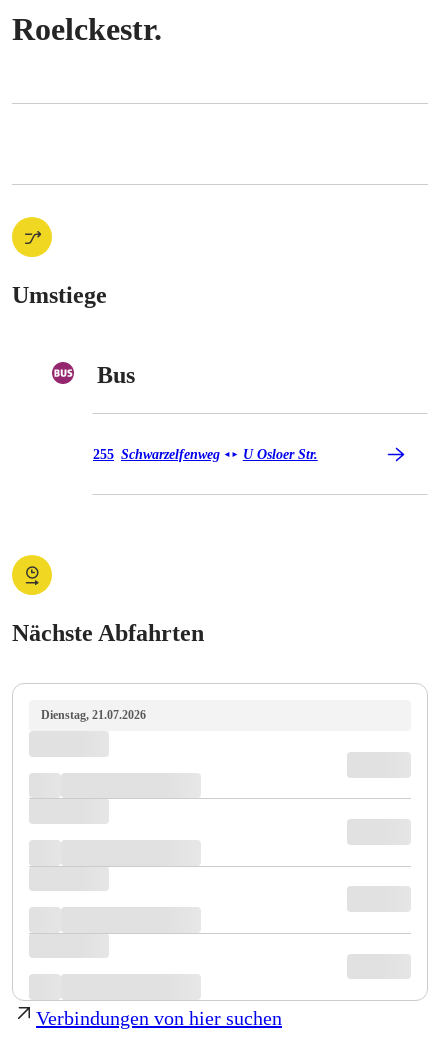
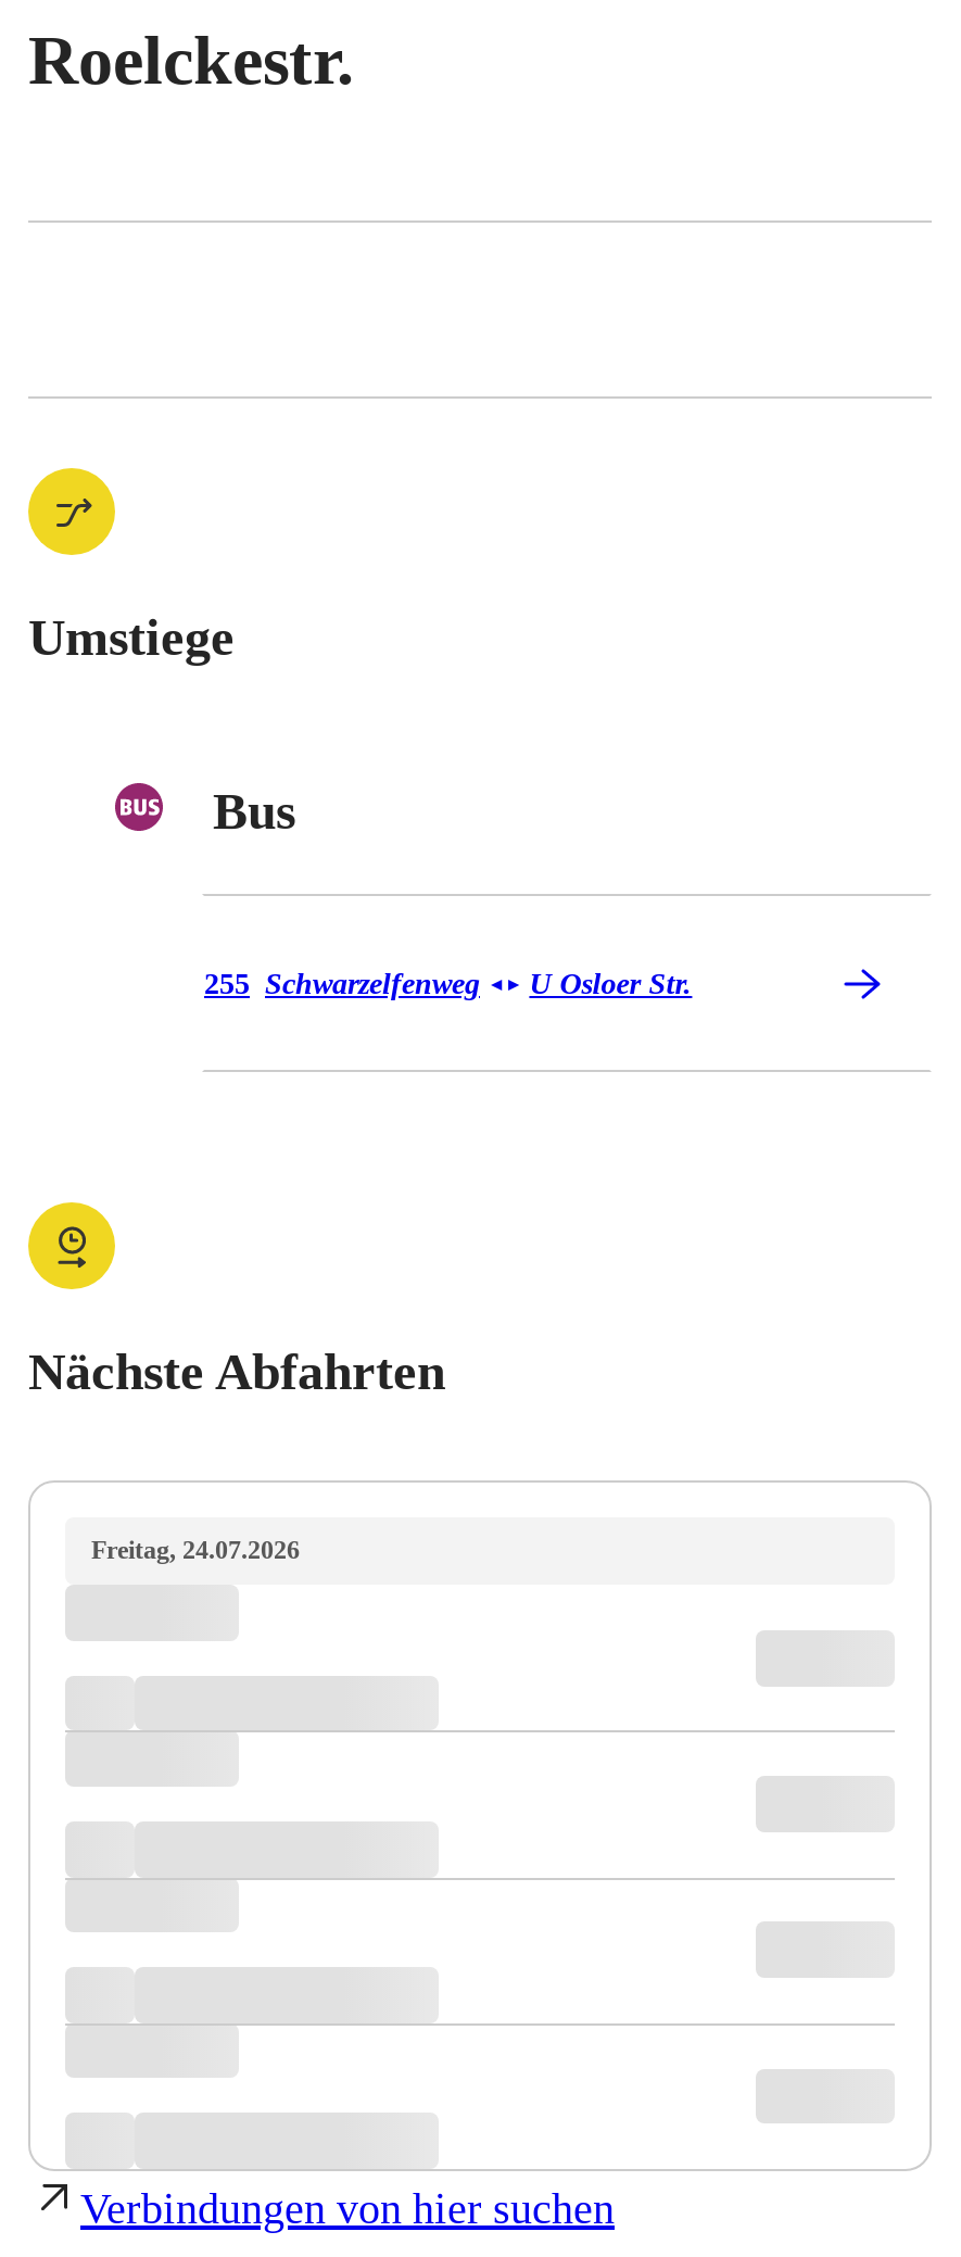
[41,708,146,722] Dienstag, 21.07.2026 -> [91,1535,300,1566] Freitag, 24.07.2026

